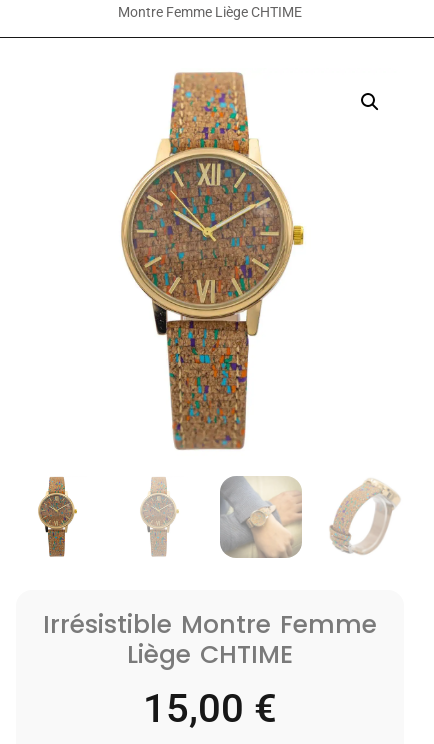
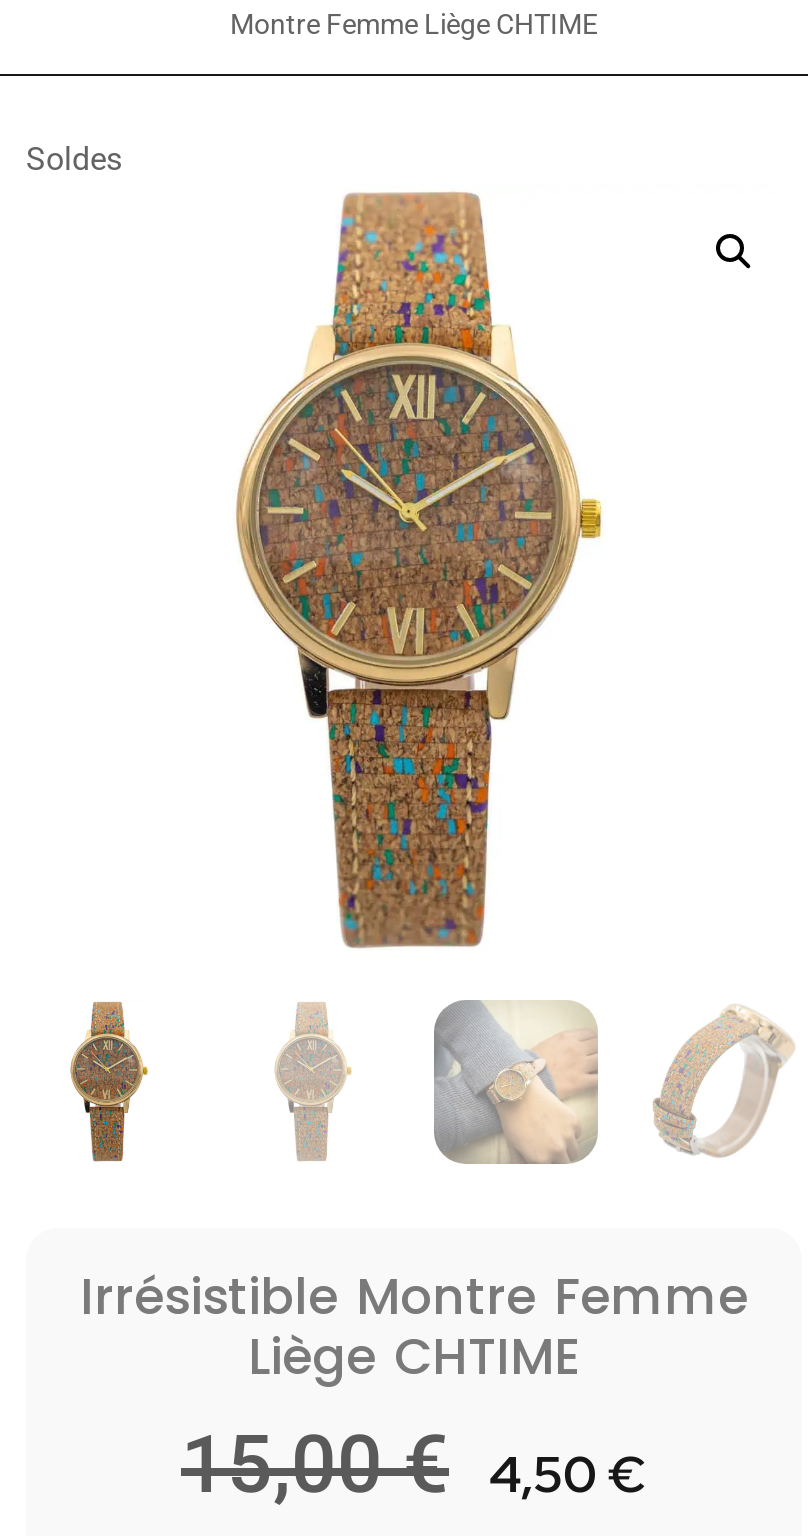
none -> [26,141,122,179] Soldes
none -> [489,1443,647,1509] 4,50 €

